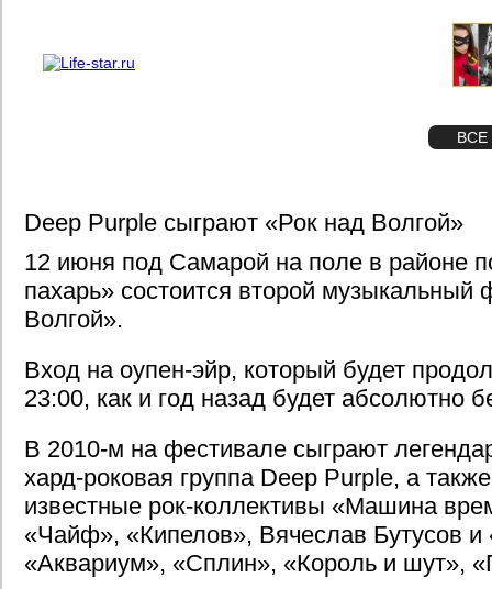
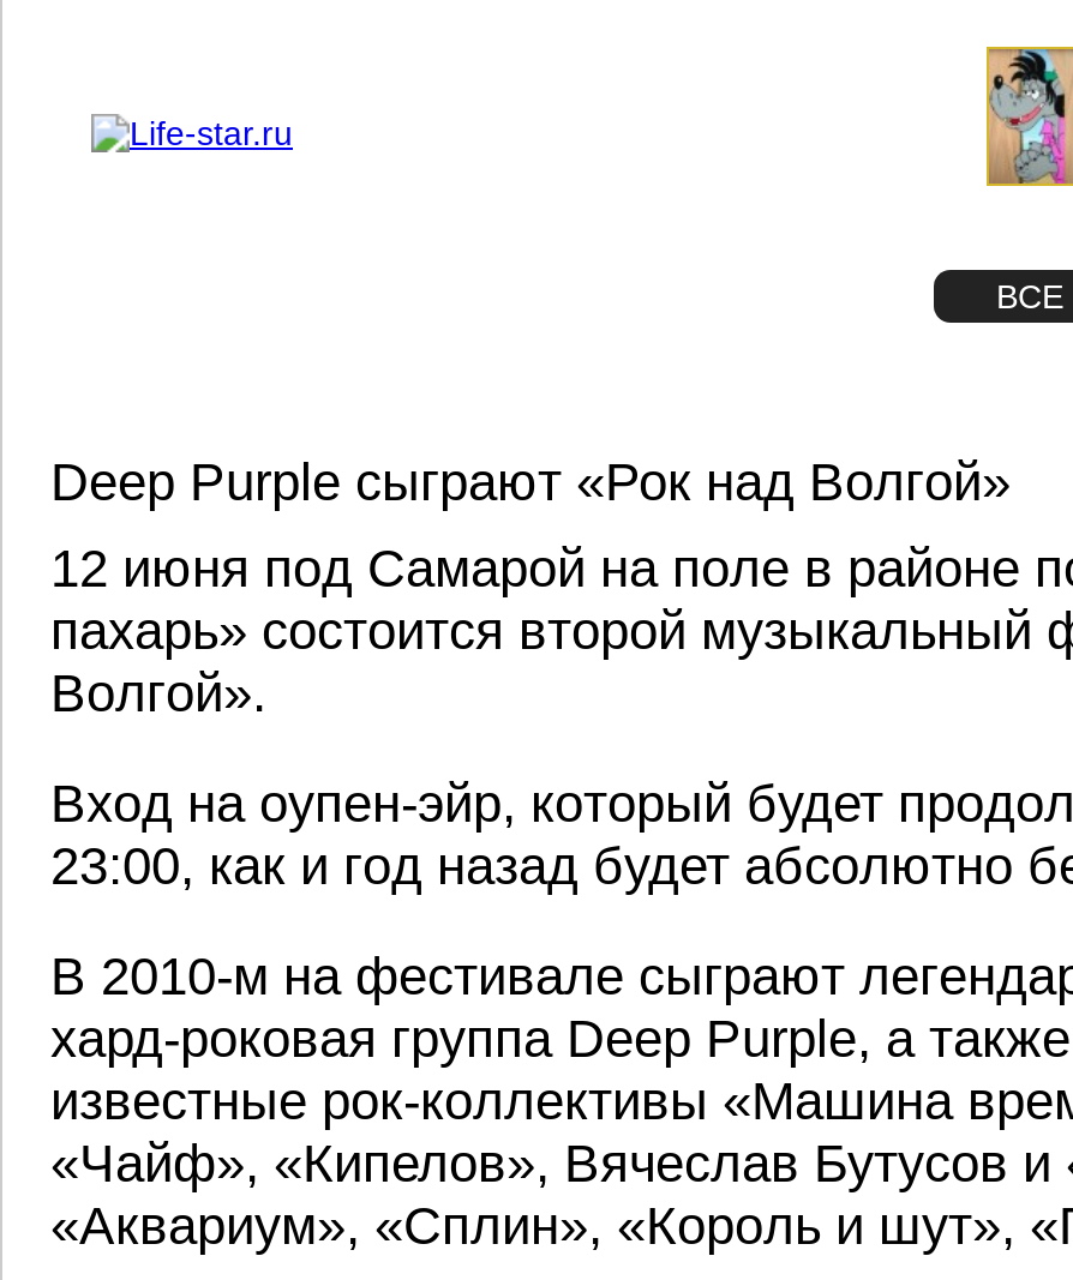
[452,23,489,87] [image] -> [987,47,1066,186] [image]

